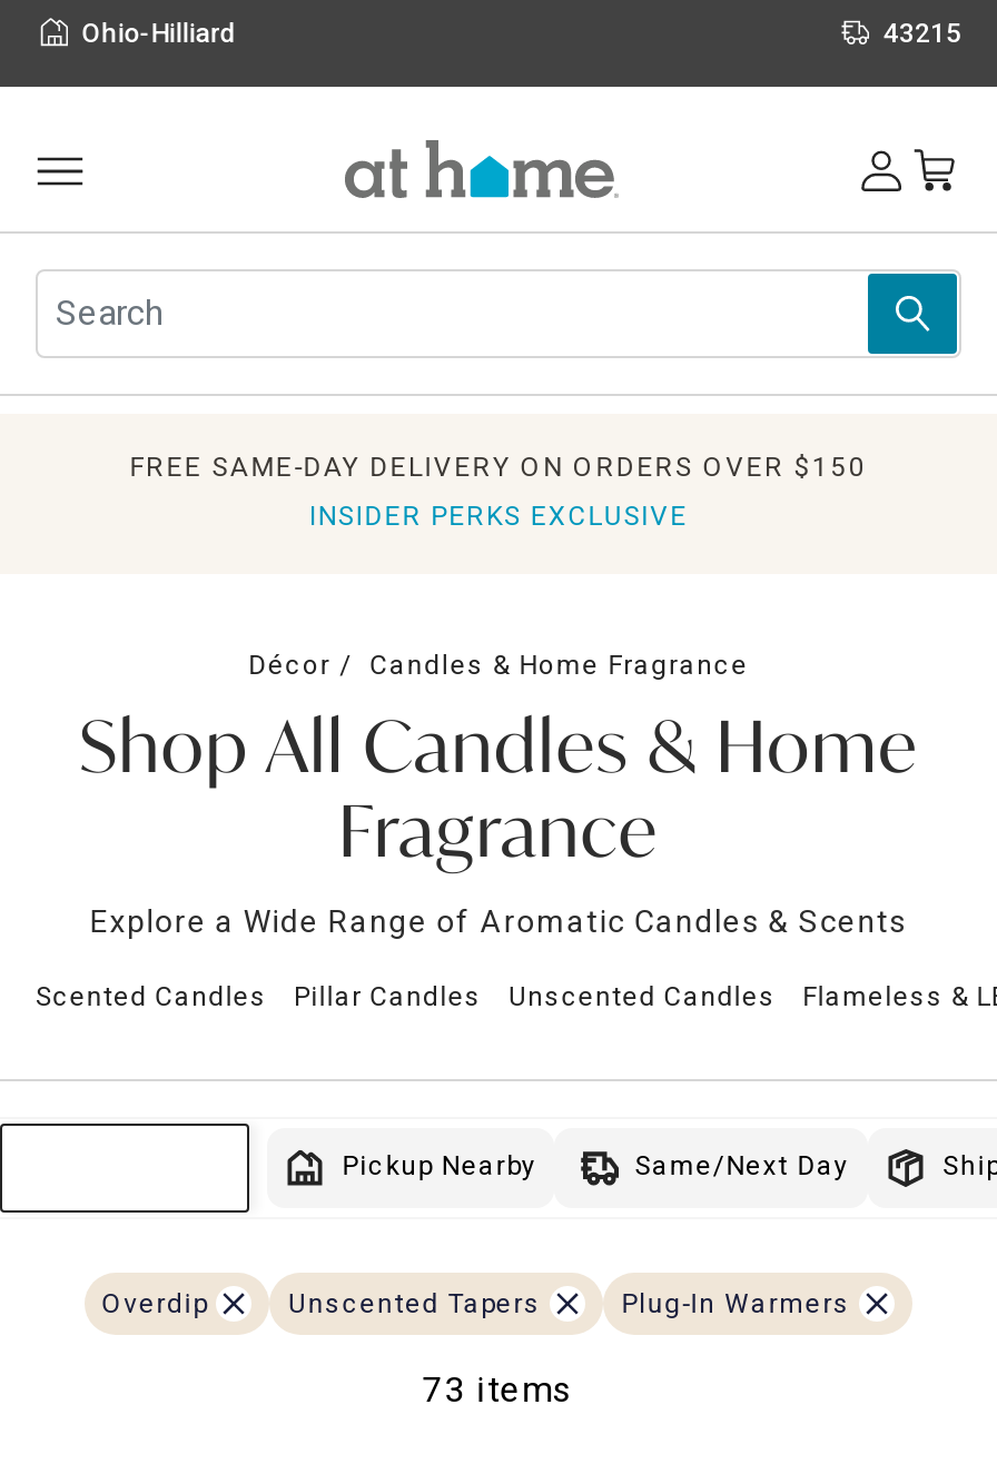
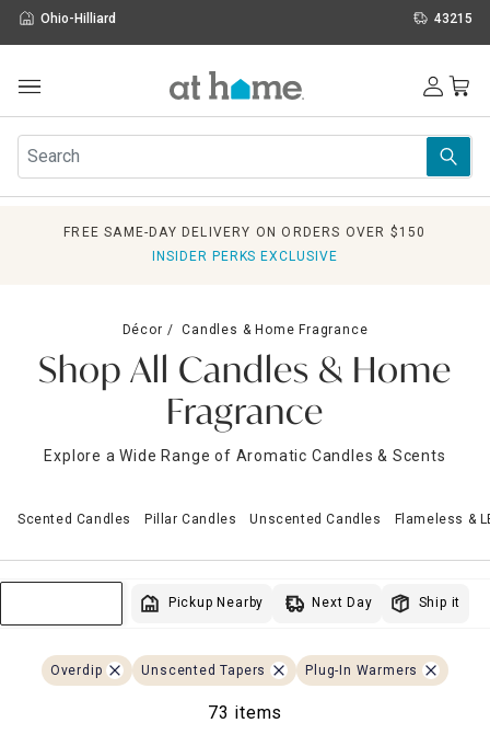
[635,1150,849,1181] Same/Next Day -> [312,595,373,610] Next Day

